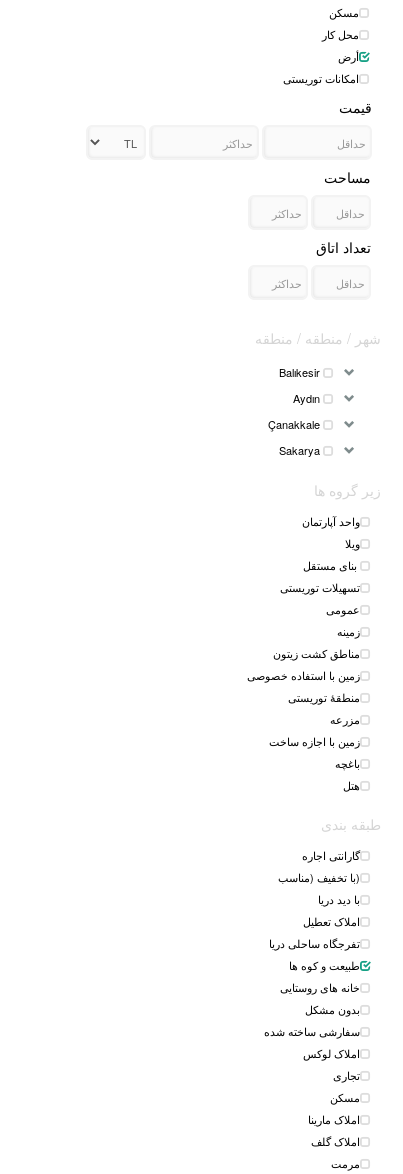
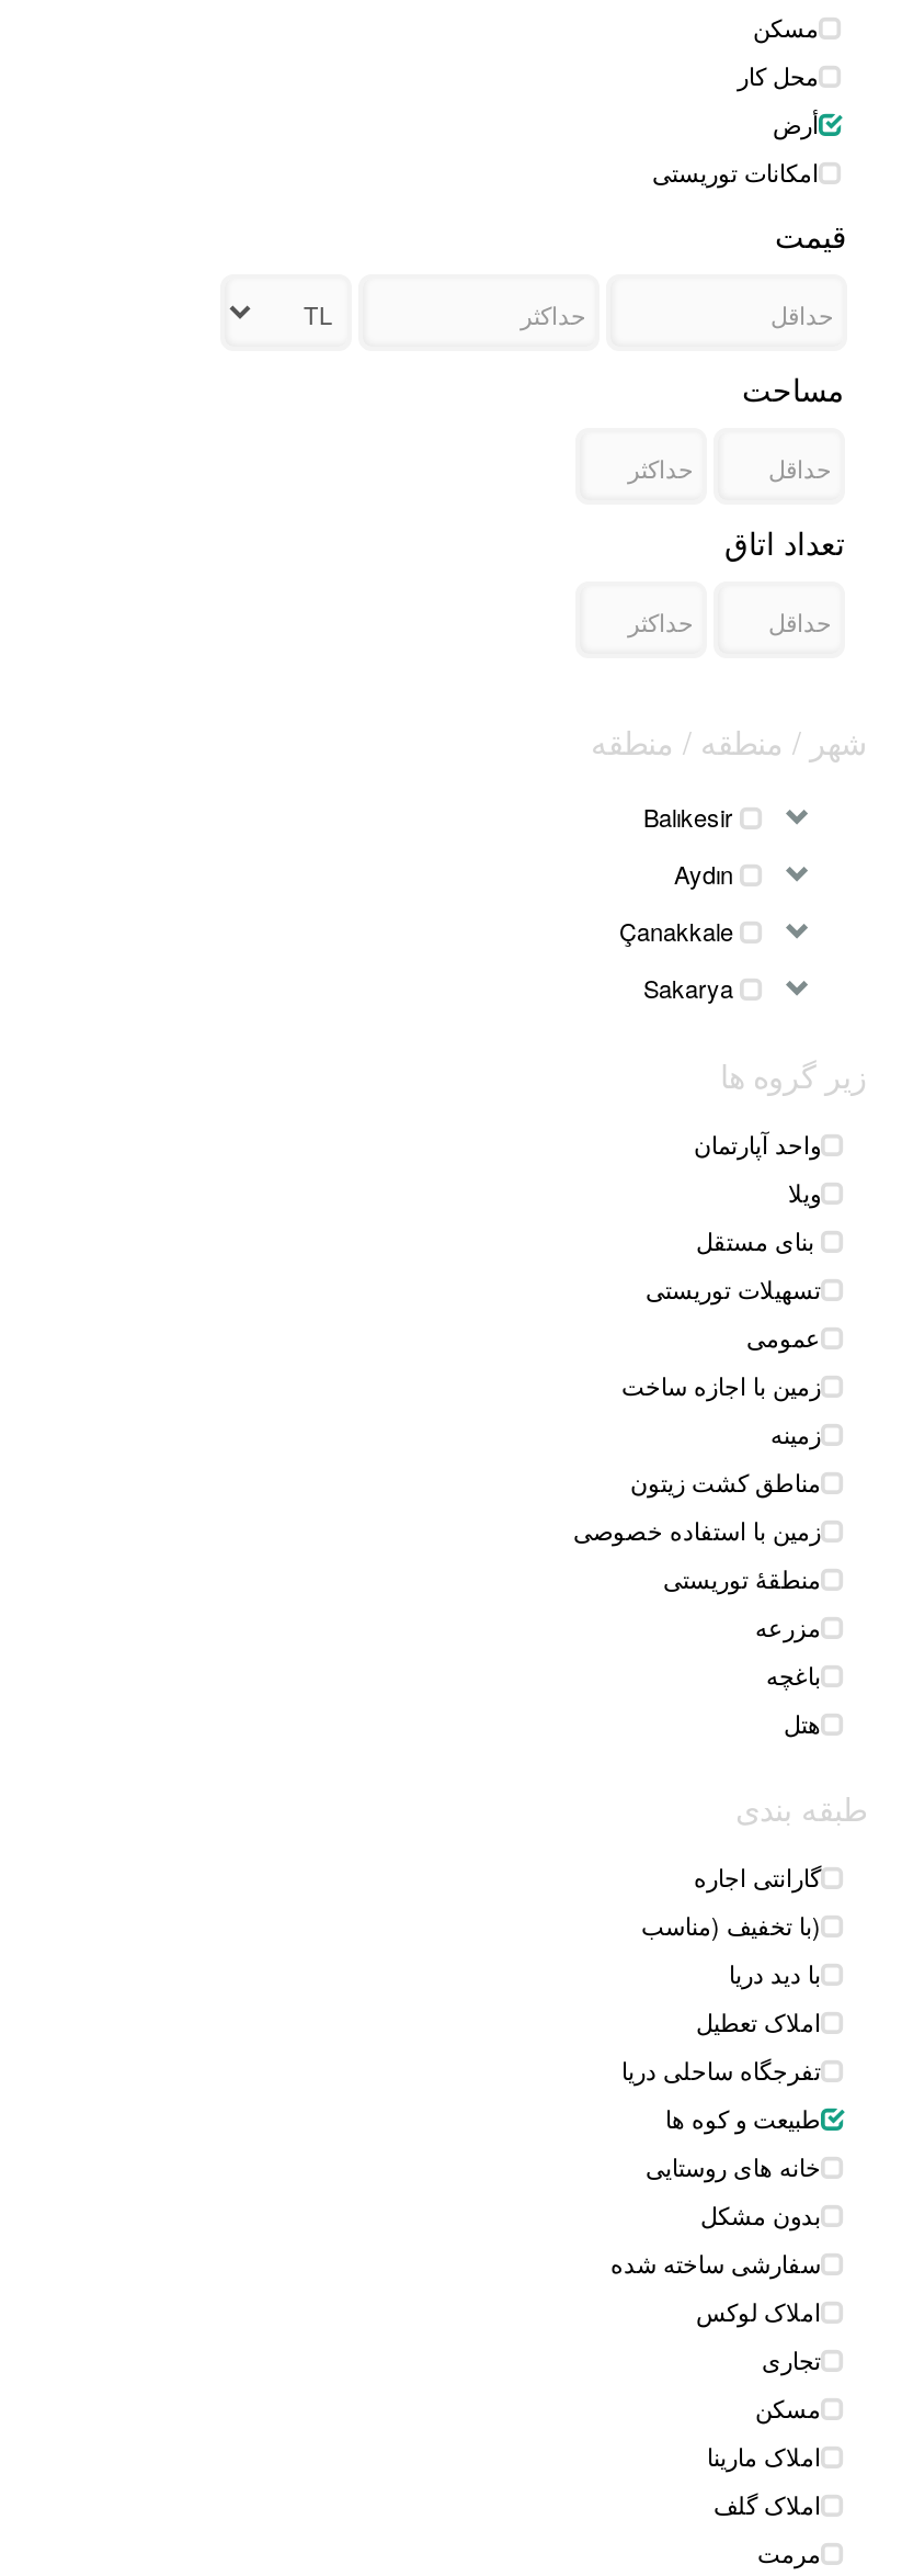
moved [247,623,360,727] -> [573,1415,821,1643]: زمینه | مناطق کشت زیتون | زمین با استفاده خصوصی | مزرعه
moved [269,733,360,749] -> [621,1367,821,1402]: زمین با اجازه ساخت

